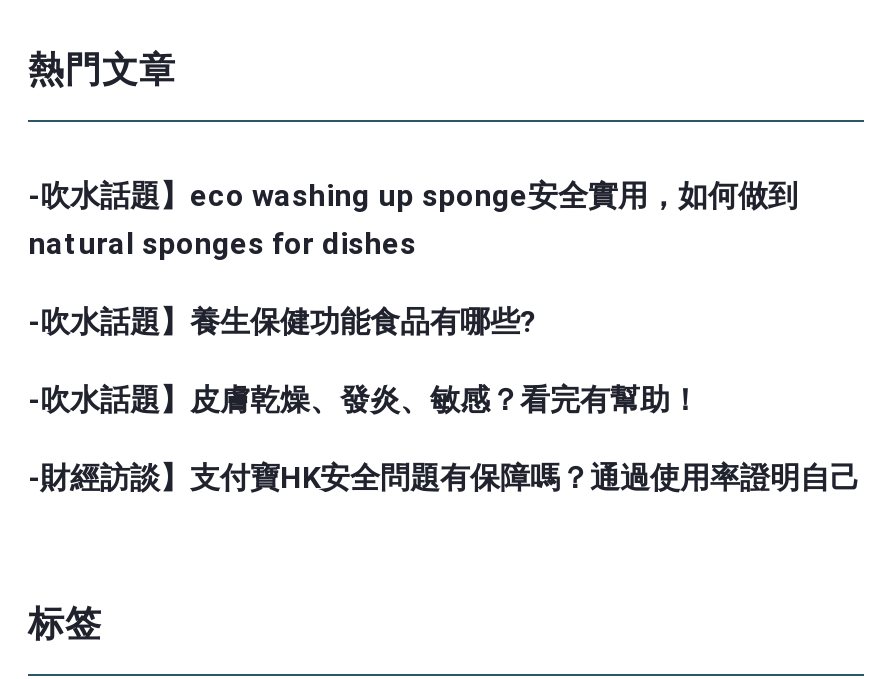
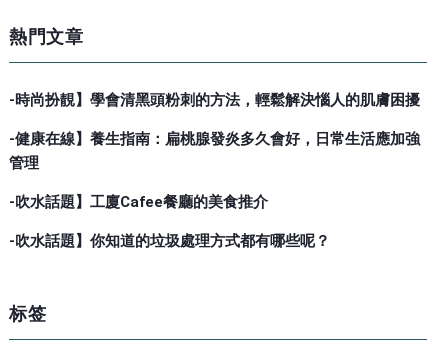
[28,178,798,262] -吹水話題】eco washing up sponge安全實用，如何做到 | natural sponges for dishes -> [9,91,420,109] -時尚扮靚】學會清黑頭粉刺的方法，輕鬆解決惱人的肌膚困擾
[28,304,536,340] -吹水話題】養生保健功能食品有哪些? -> [9,130,420,172] -健康在線】養生指南：扁桃腺發炎多久會好，日常生活應加強 | 管理
[28,382,700,418] -吹水話題】皮膚乾燥、發炎、敏感？看完有幫助！ -> [9,193,268,211] -吹水話題】工廈Cafee餐廳的美食推介
[28,460,860,496] -財經訪談】支付寶HK安全問題有保障嗎？通過使用率證明自己 -> [9,232,330,250] -吹水話題】你知道的垃圾處理方式都有哪些呢？

